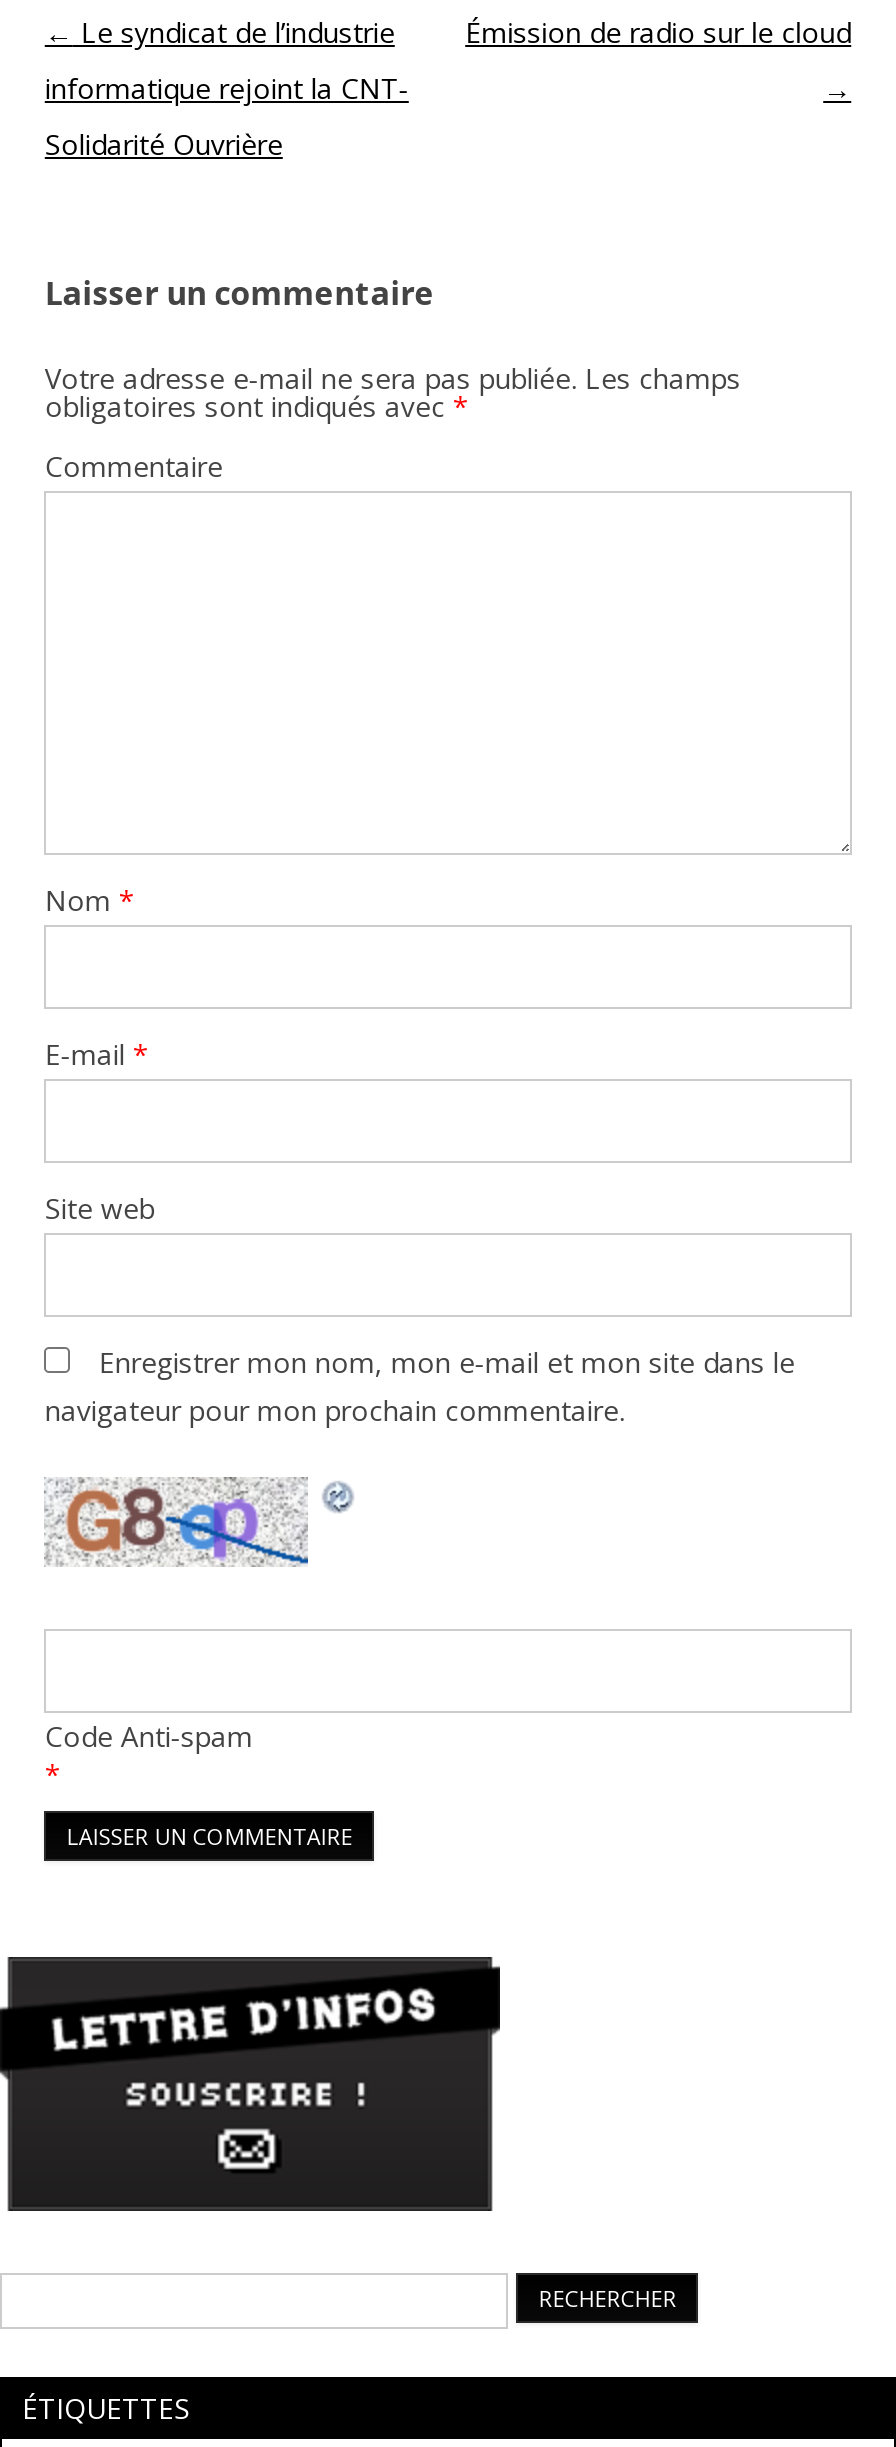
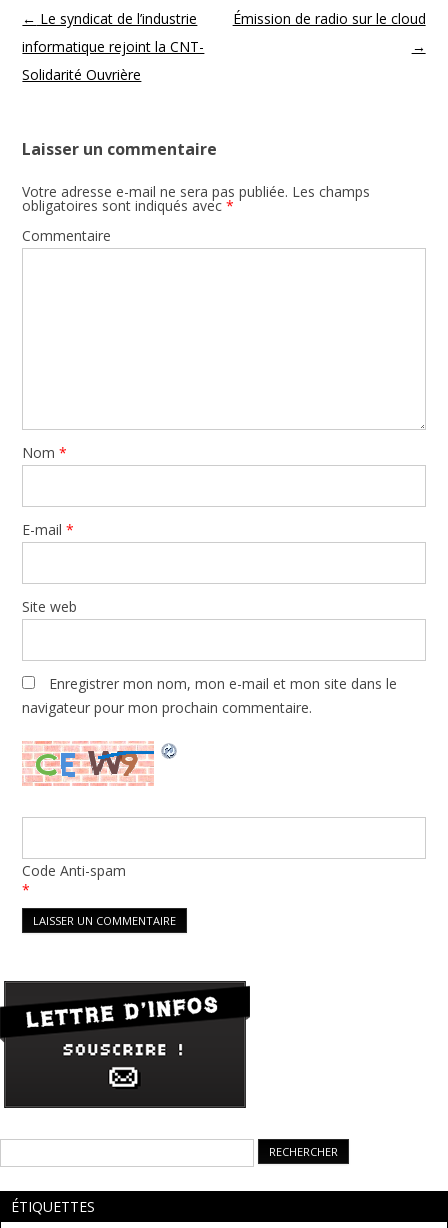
[44,1477,310,1567] [image] -> [23,741,155,786] [image]

